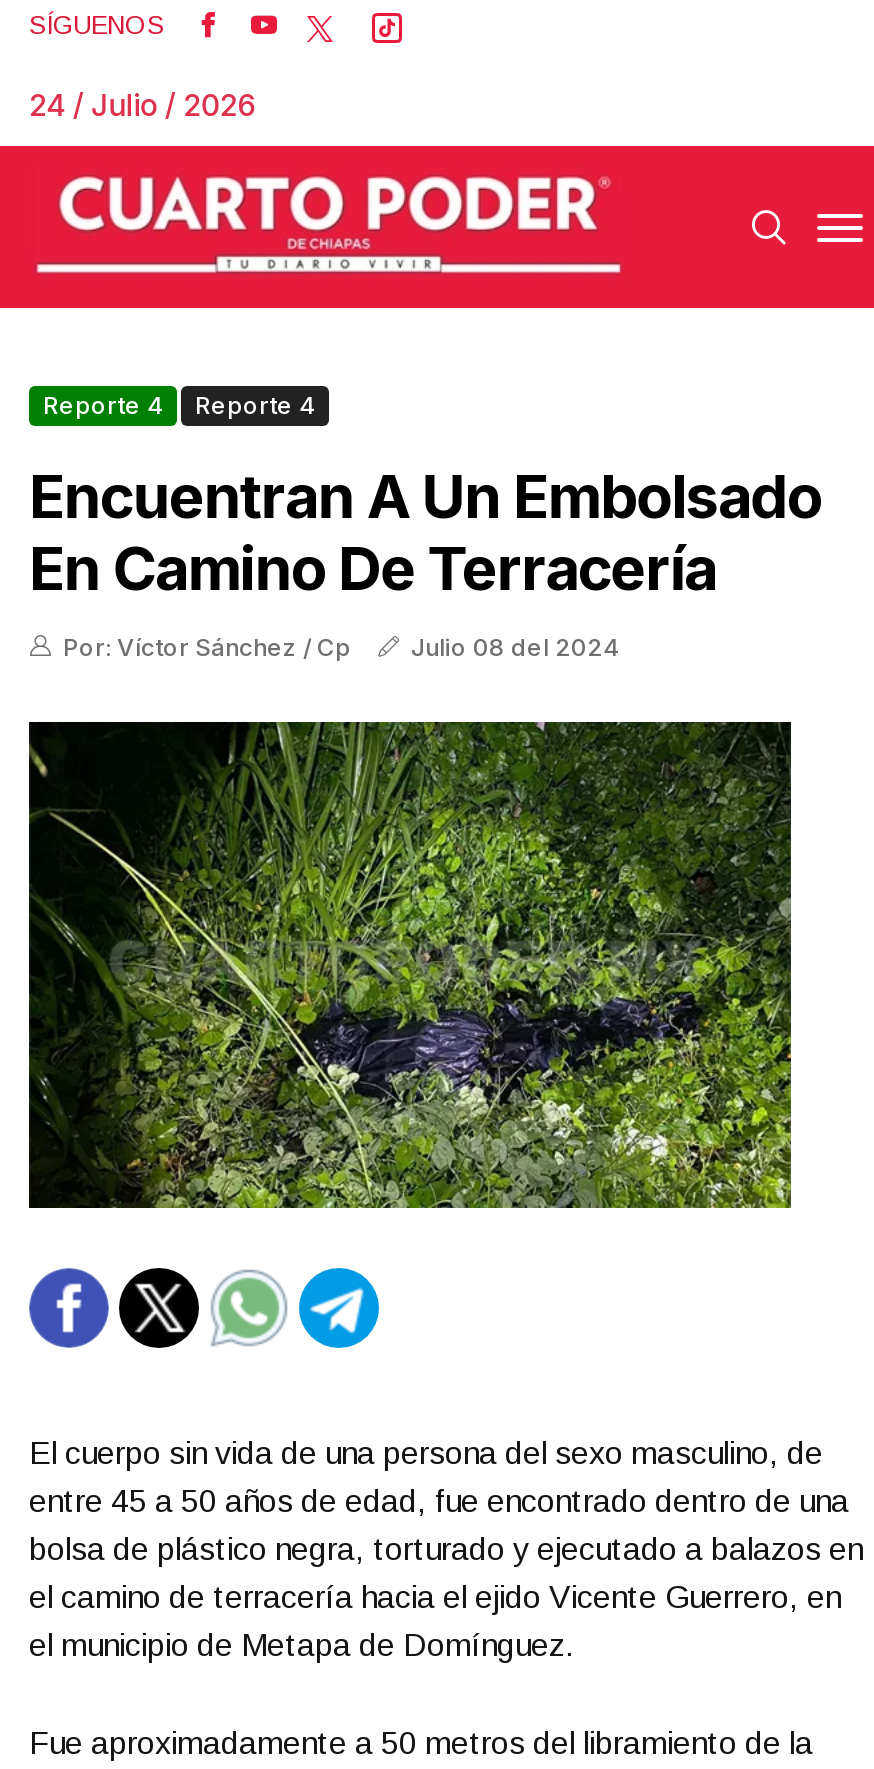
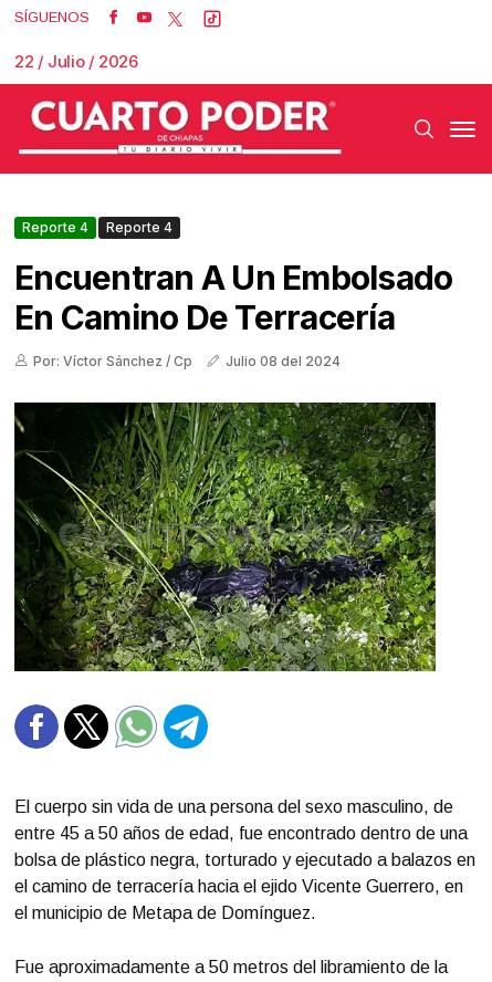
[29,86,254,124] 24 / Julio / 2026 -> [14,51,138,72] 22 / Julio / 2026

